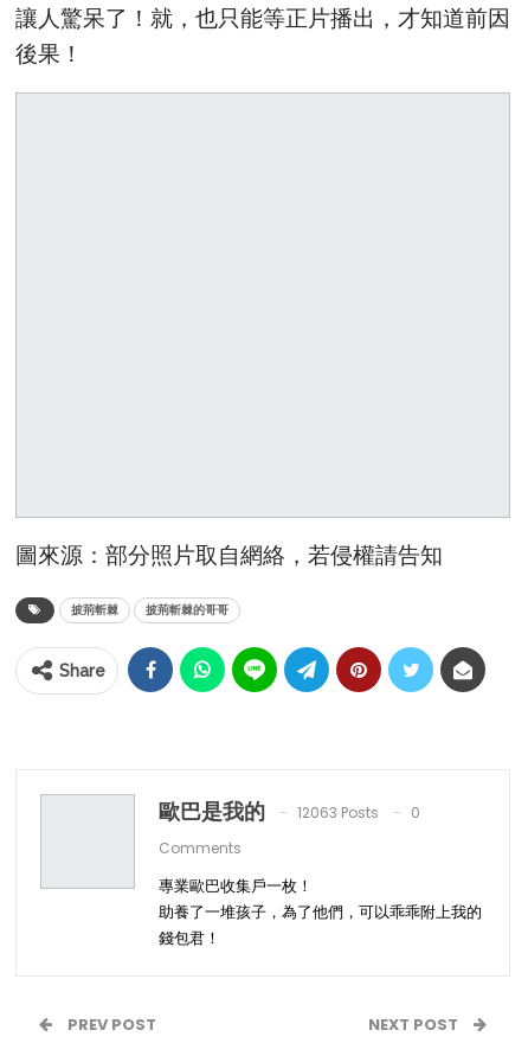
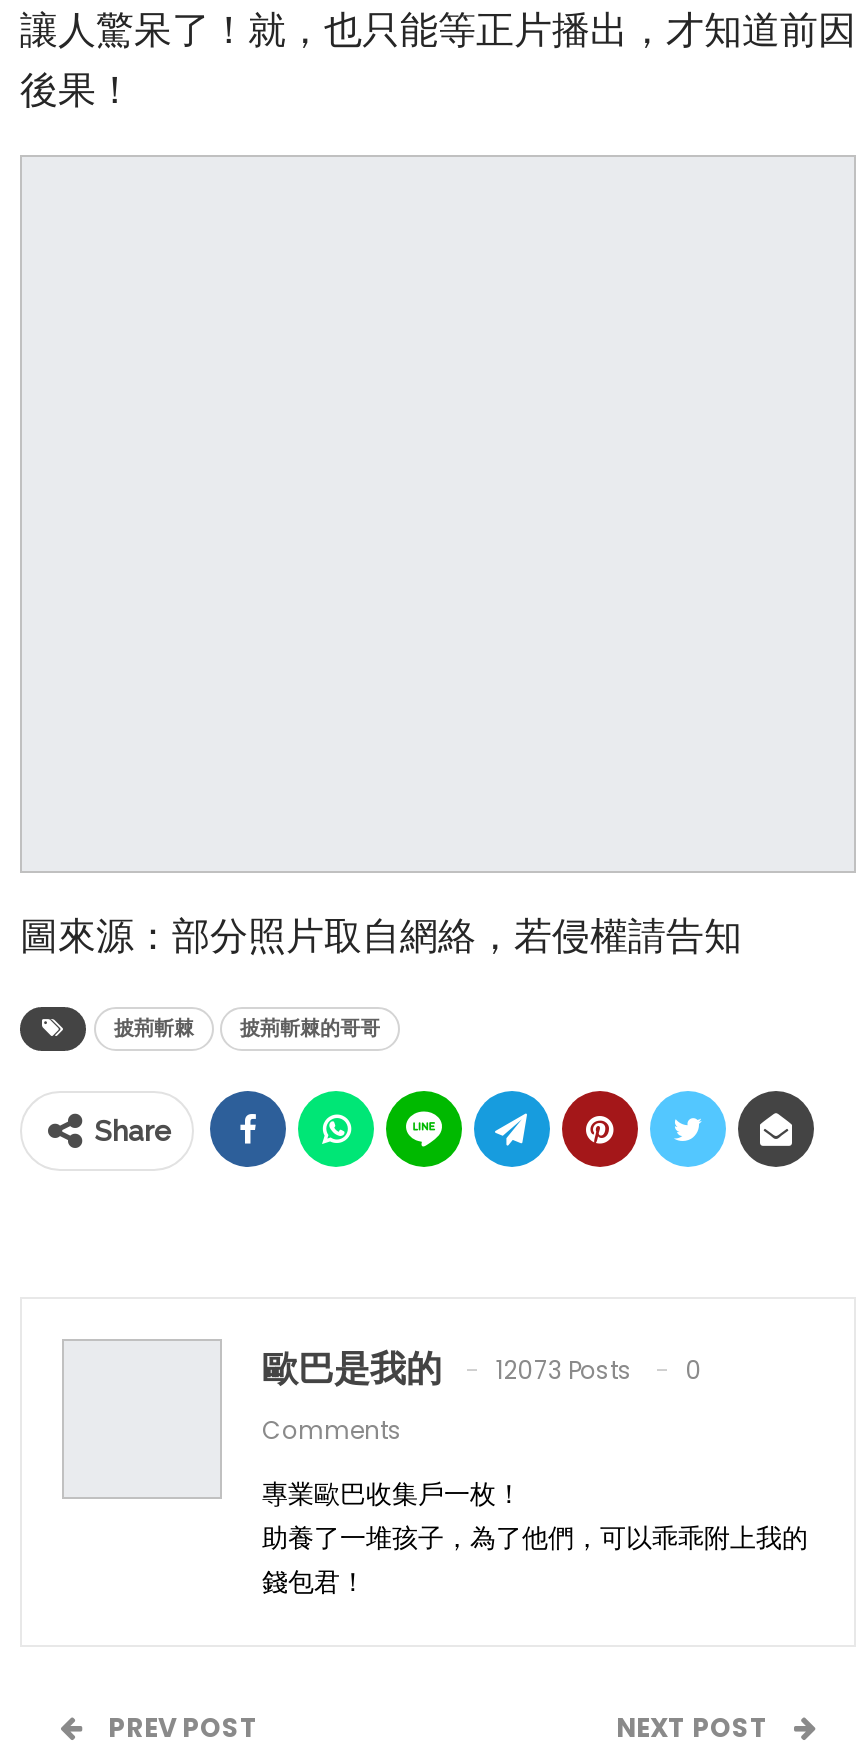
[159,797,420,826] 歐巴是我的 12063 Posts 0 -> [262,1343,702,1393] 歐巴是我的 12073 Posts 0

